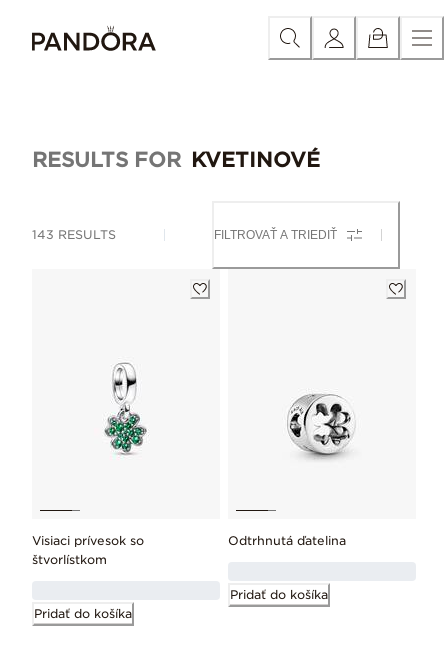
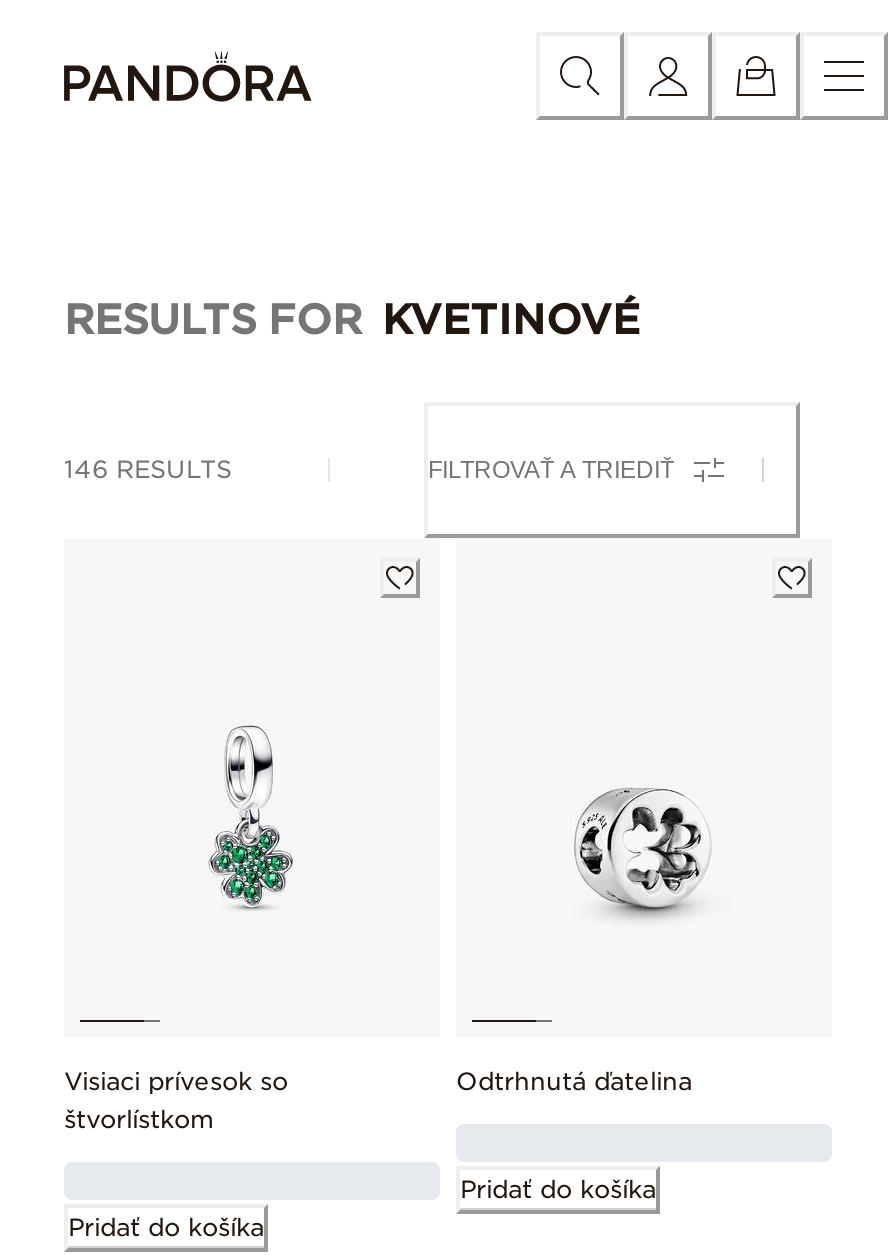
[32,227,116,242] 143 RESULTS -> [64,454,232,484] 146 RESULTS

